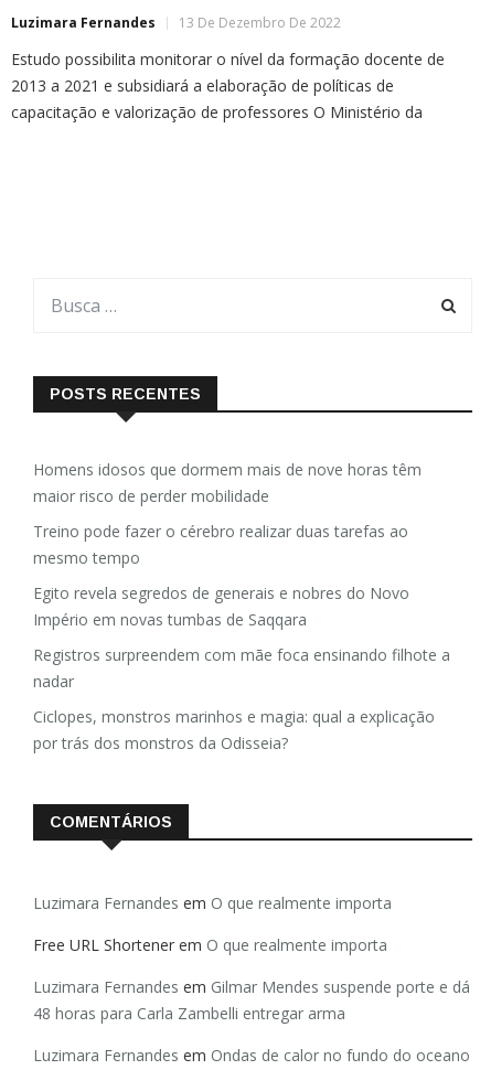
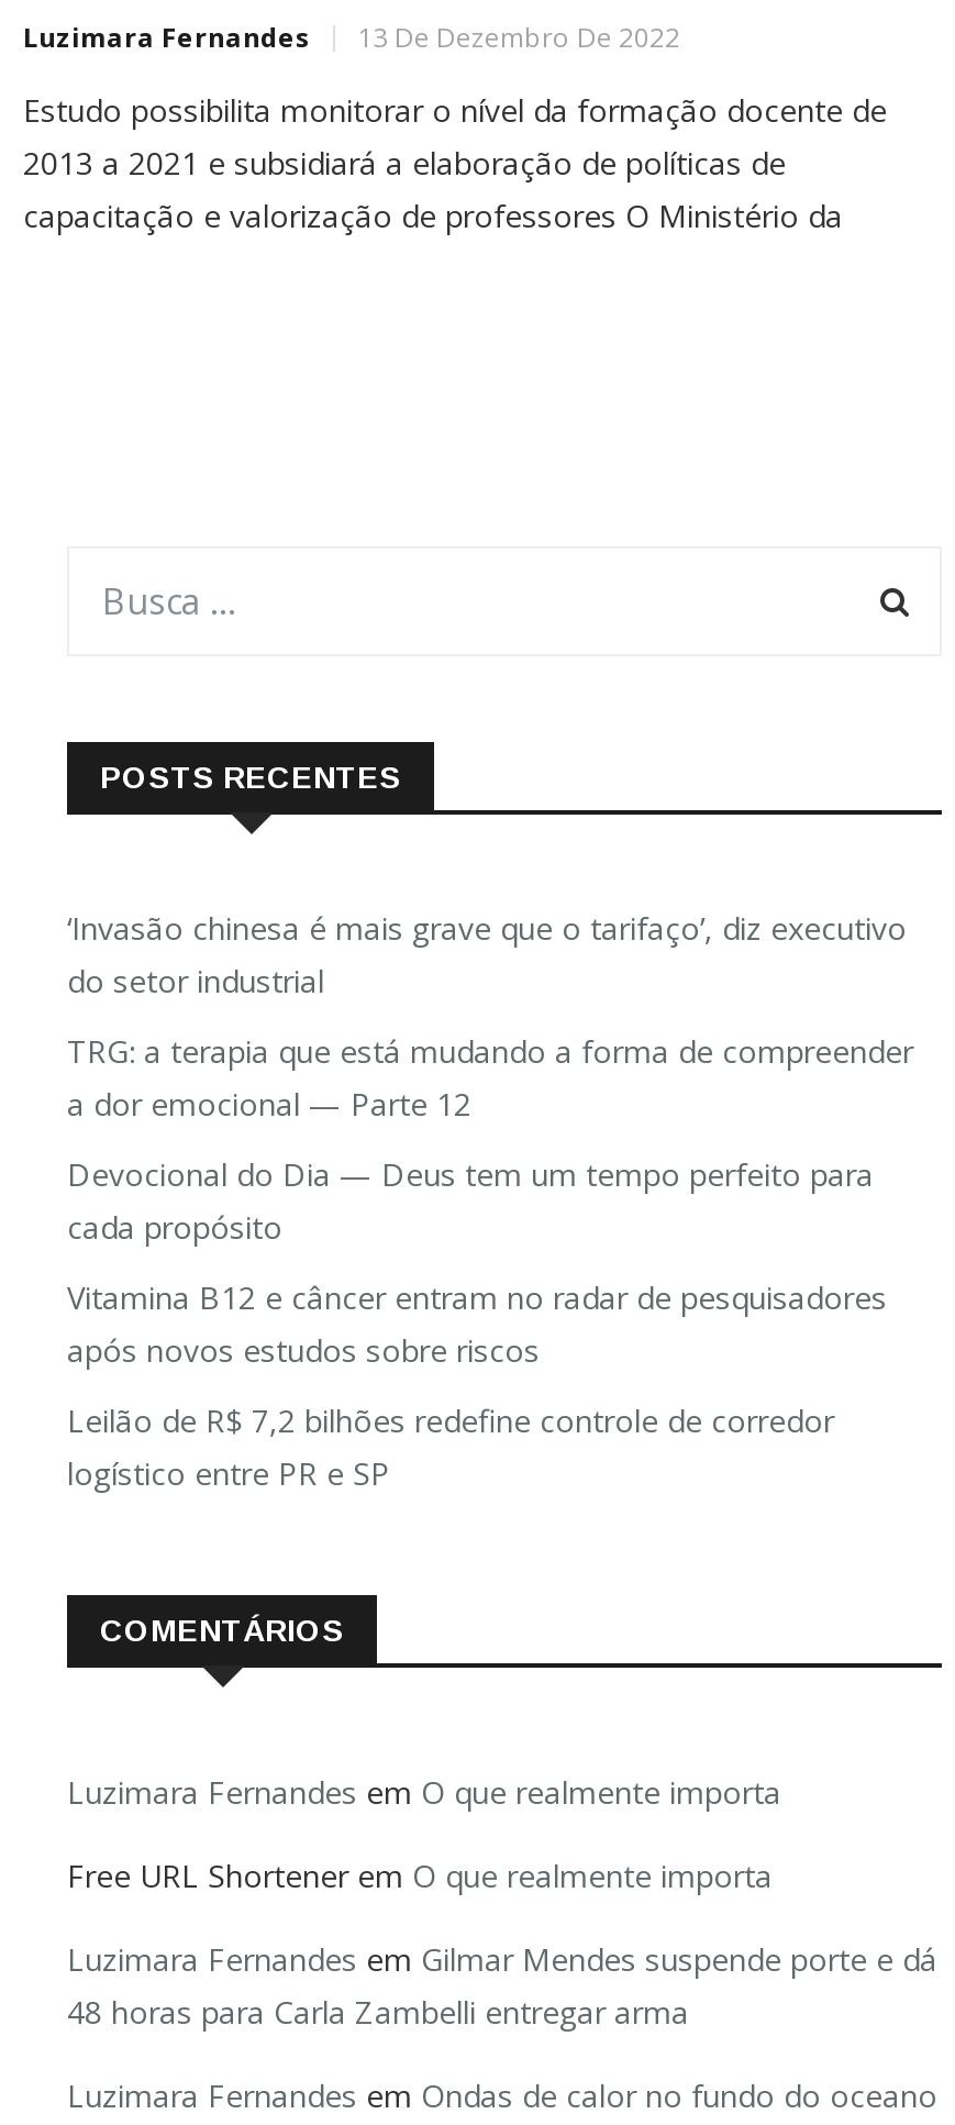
[33,459,422,507] Homens idosos que dormem mais de nove horas têm | maior risco de perder mobilidade -> [67,908,907,1003] ‘Invasão chinesa é mais grave que o tarifaço’, diz executivo | do setor industrial
[33,521,408,569] Treino pode fazer o cérebro realizar duas tarefas ao | mesmo tempo -> [67,1031,913,1126] TRG: a terapia que está mudando a forma de compreender | a dor emocional — Parte 12
[33,583,409,630] Egito revela segredos de generais e nobres do Novo | Império em novas tumbas de Saqqara -> [67,1154,874,1249] Devocional do Dia — Deus tem um tempo perfeito para | cada propósito
[33,645,450,692] Registros surpreendem com mãe foca ensinando filhote a | nadar -> [67,1277,887,1372] Vitamina B12 e câncer entram no radar de pesquisadores | após novos estudos sobre riscos
[33,707,435,754] Ciclopes, monstros marinhos e magia: qual a explicação | por trás dos monstros da Odisseia? -> [67,1401,834,1495] Leilão de R$ 7,2 bilhões redefine controle de corredor | logístico entre PR e SP

